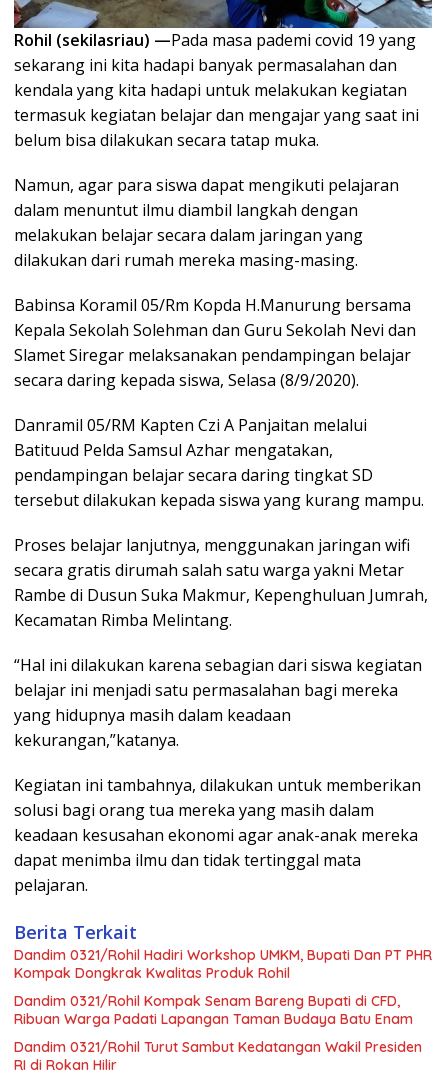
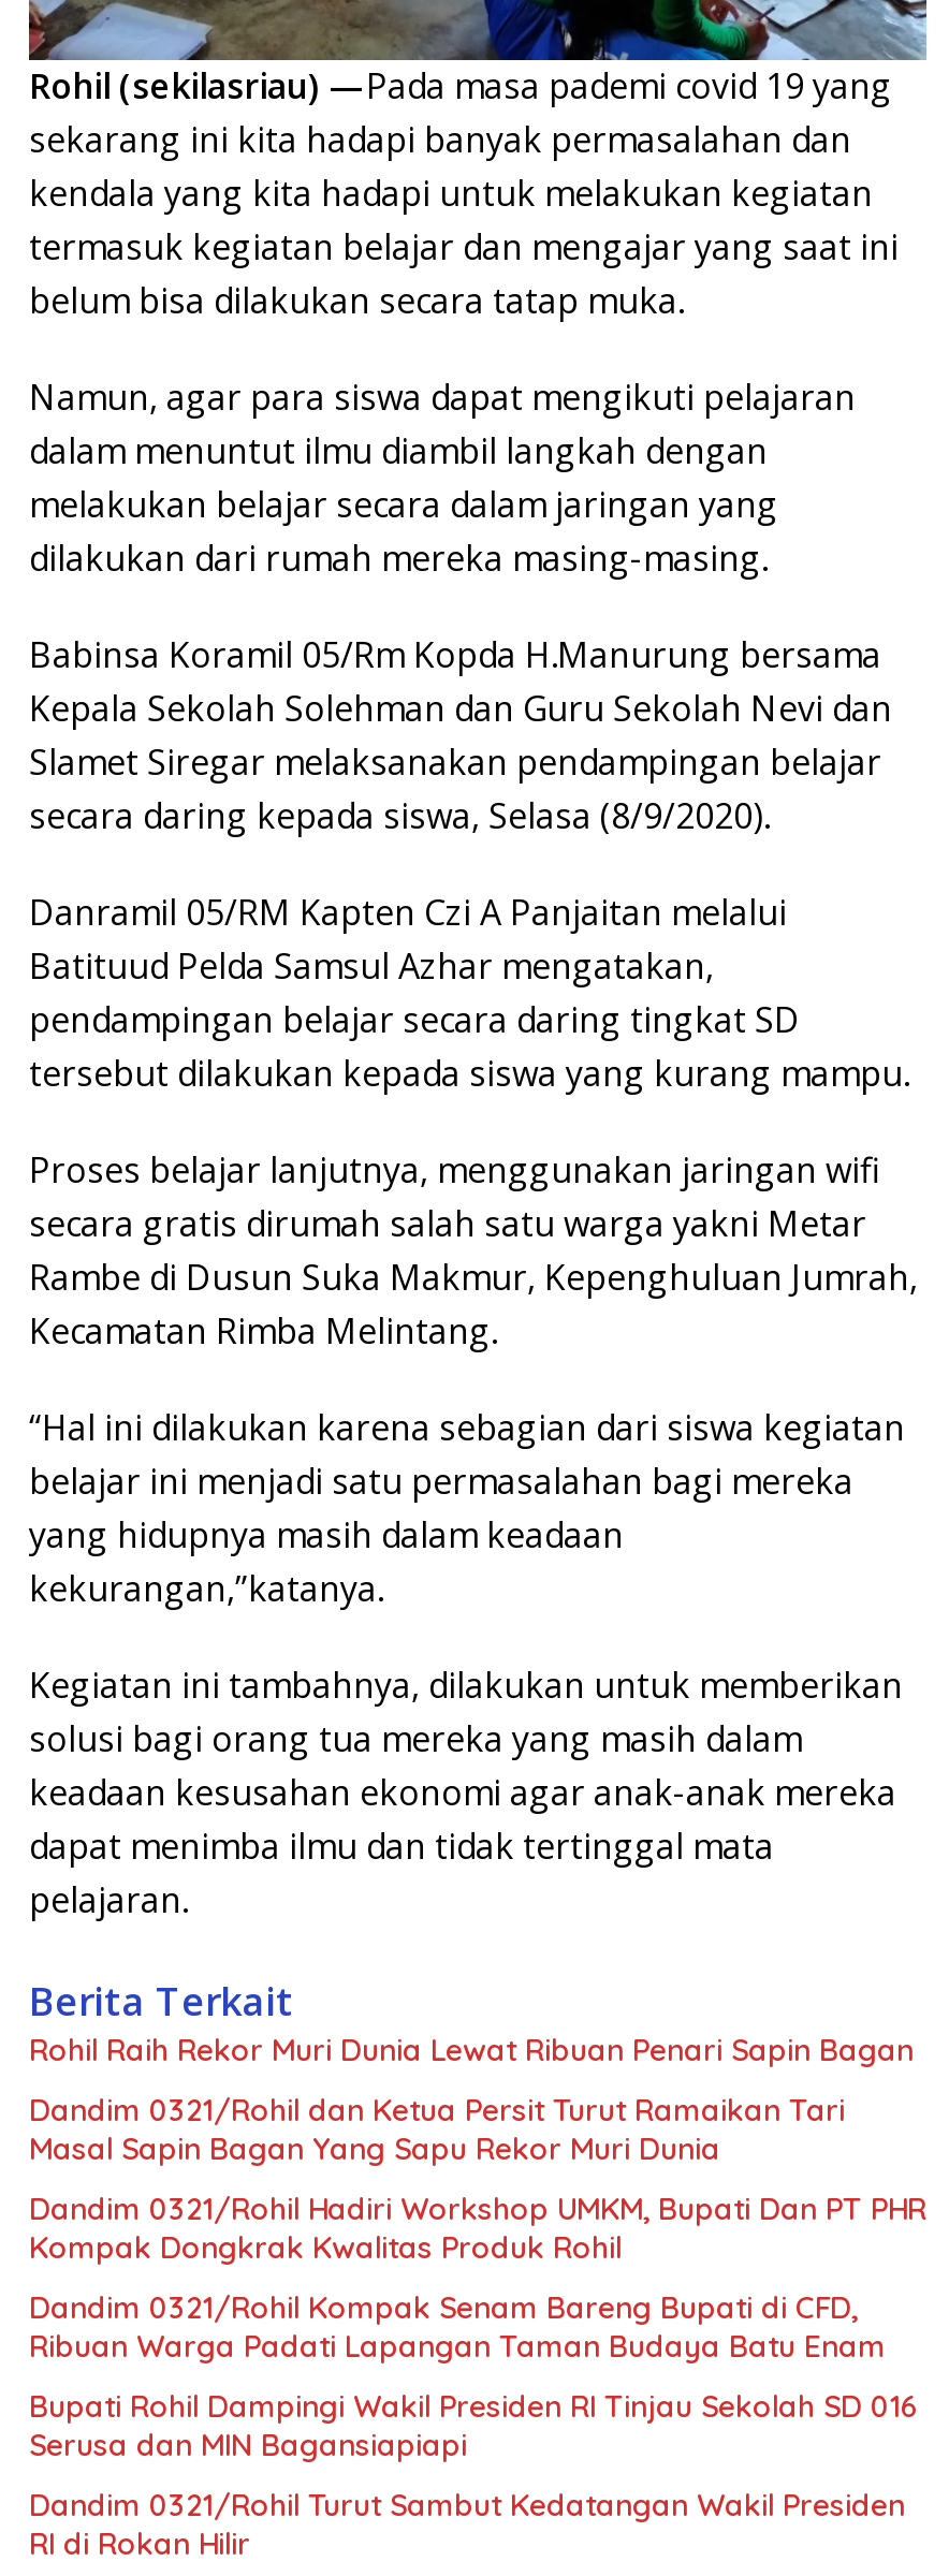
none -> [29,2031,914,2168] Rohil Raih Rekor Muri Dunia Lewat Ribuan Penari Sapin Bagan | Dandim 0321/Rohil dan Ketua Persit Turut Ramaikan Tari | Masal Sapin Bagan Yang Sapu Rekor Muri Dunia
none -> [29,2387,918,2464] Bupati Rohil Dampingi Wakil Presiden RI Tinjau Sekolah SD 016 | Serusa dan MIN Bagansiapiapi

